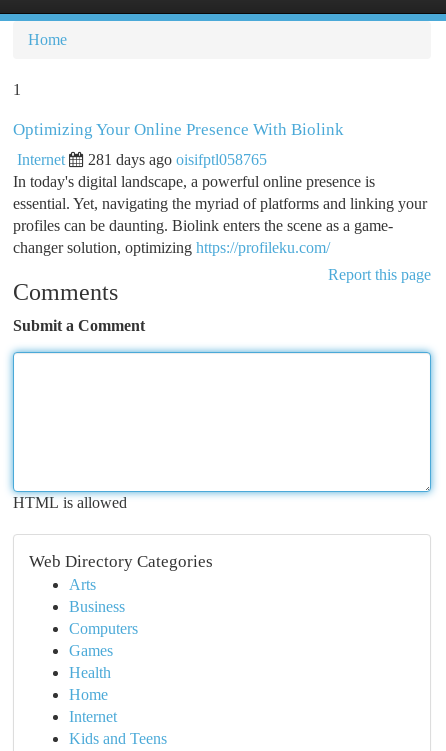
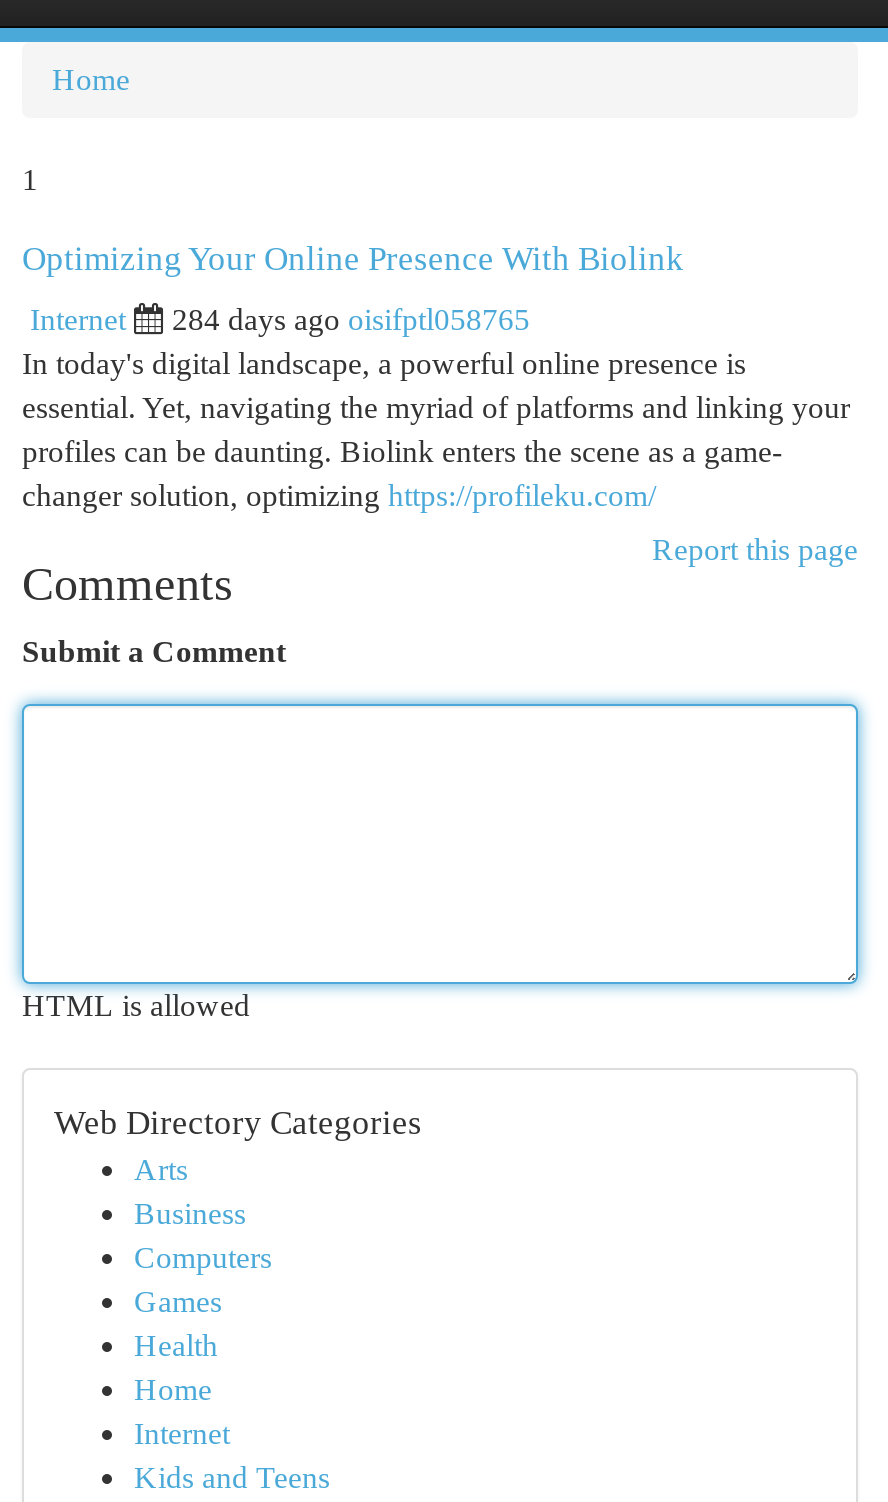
[88,151,267,168] 281 days ago oisifptl058765 -> [172,302,530,336] 284 days ago oisifptl058765

